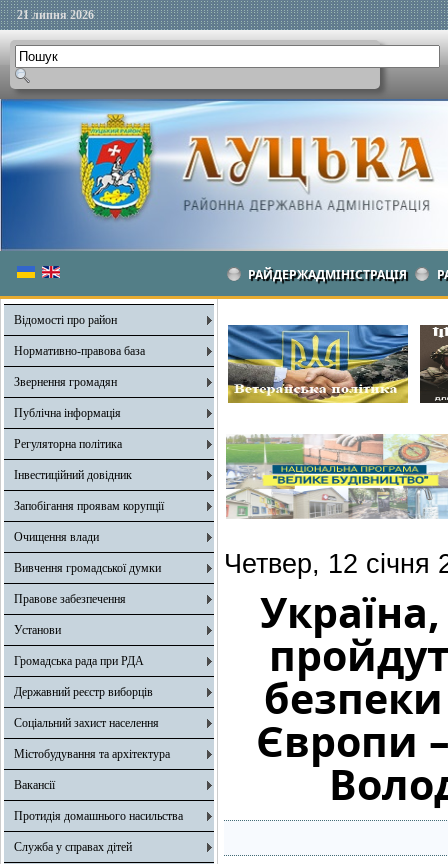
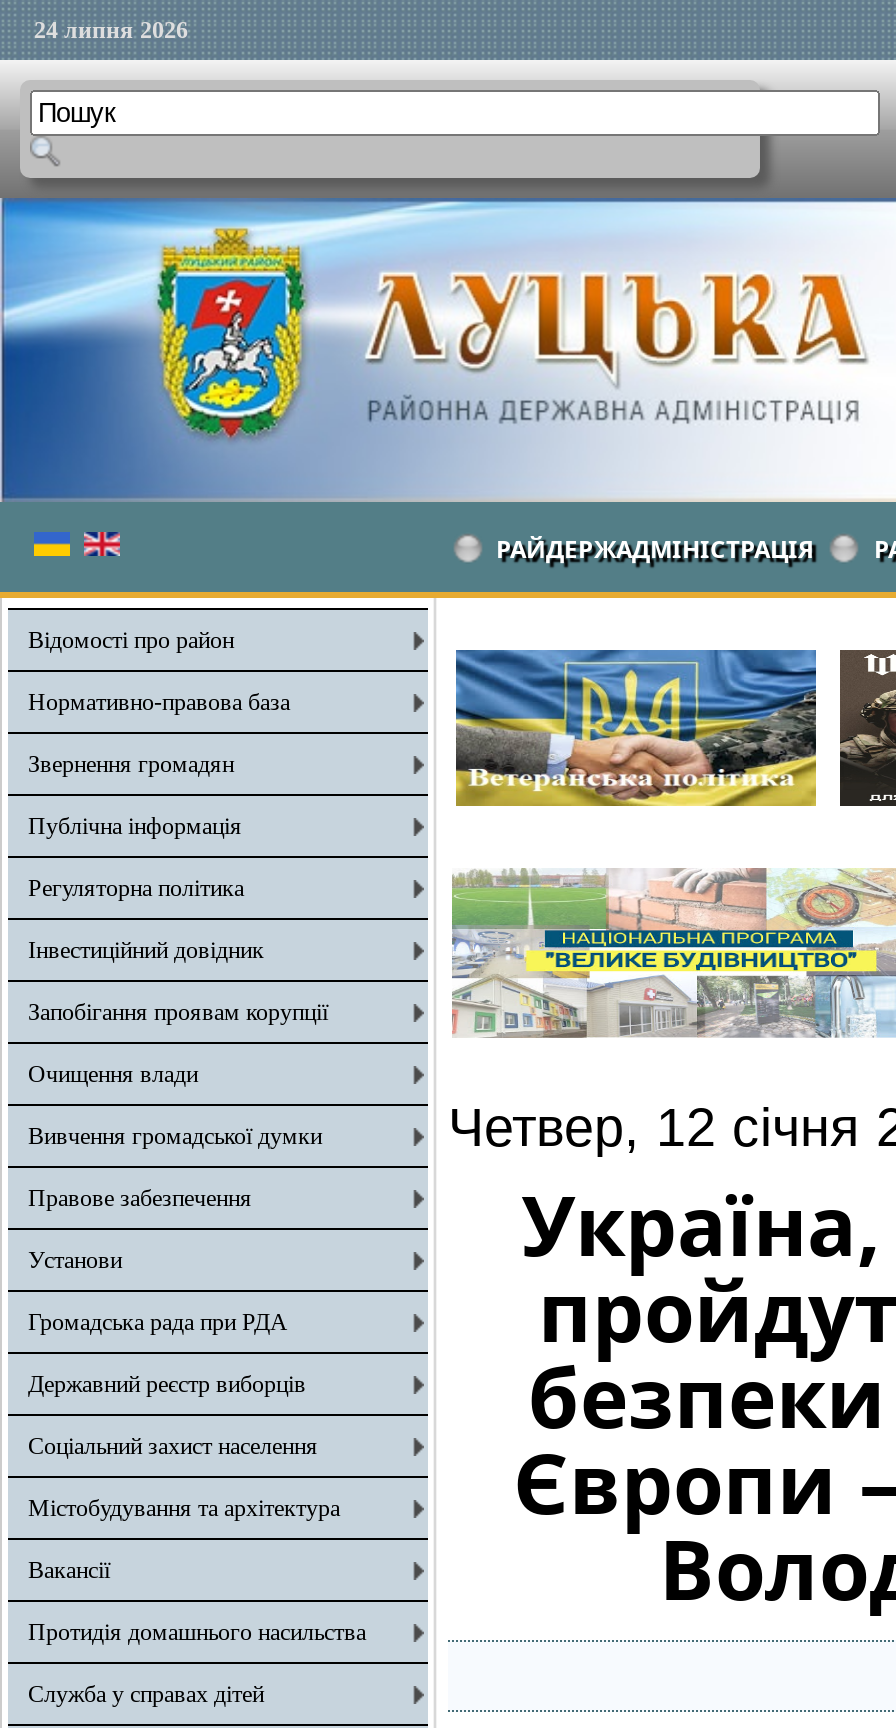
[17,8,94,22] 21 липня 2026 -> [34,16,188,44] 24 липня 2026

